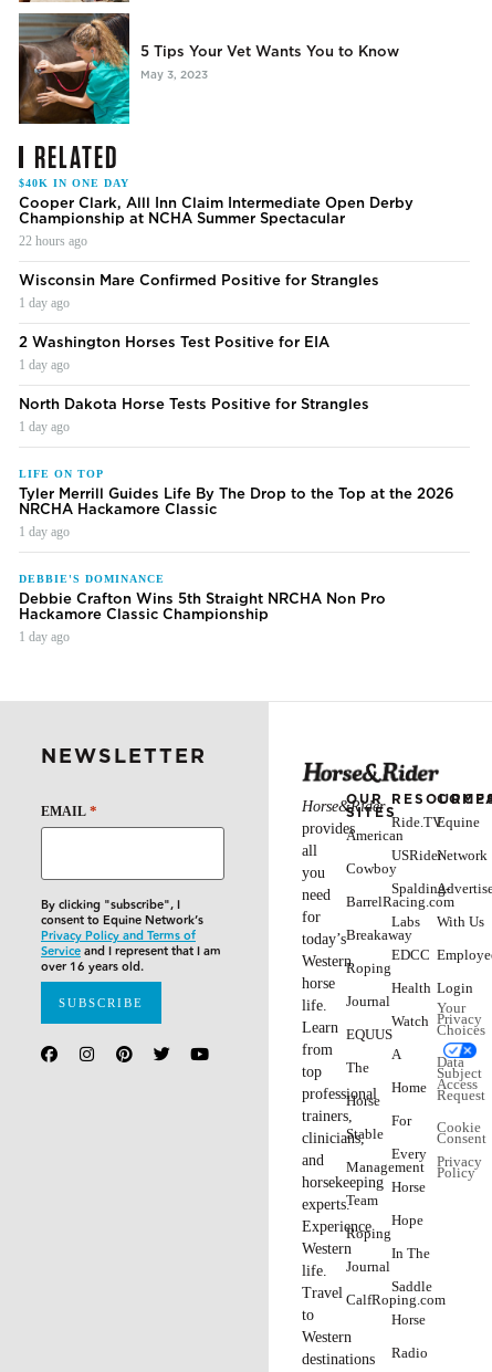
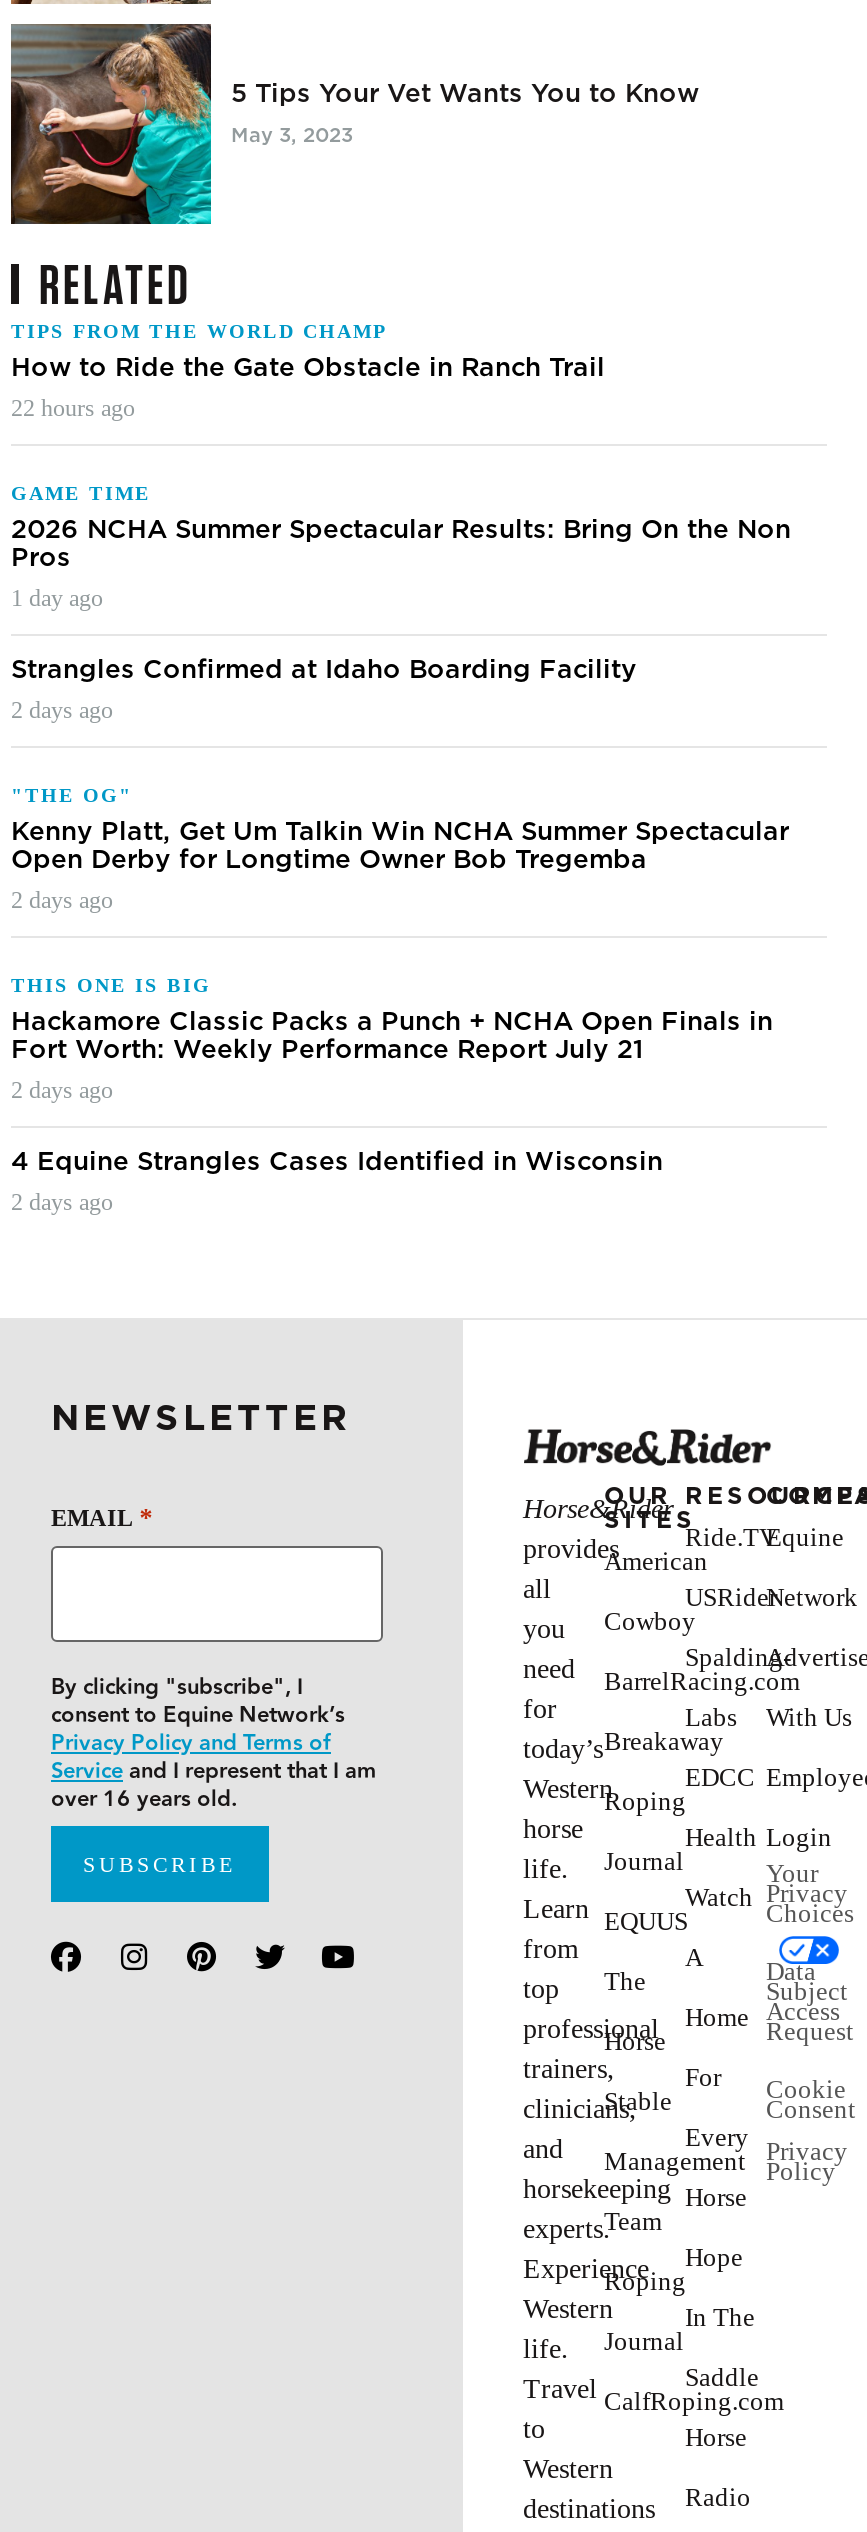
[19,177,414,227] $40K IN ONE DAY | Cooper Clark, Alll Inn Claim Intermediate Open Derby | Championship at NCHA Summer Spectacular -> [11,320,605,382] TIPS FROM THE WORLD CHAMP | How to Ride the Gate Obstacle in Ranch Trail
[19,272,379,289] Wisconsin Mare Confirmed Positive for Strangles -> [11,482,791,572] GAME TIME | 2026 NCHA Summer Spectacular Results: Bring On the Non | Pros
[19,334,329,373] 2 Washington Horses Test Positive for EIA | 1 day ago -> [11,654,637,724] Strangles Confirmed at Idaho Boarding Facility | 2 days ago
[19,396,369,434] North Dakota Horse Tests Positive for Strangles | 1 day ago -> [11,784,789,914] "THE OG" | Kenny Platt, Get Um Talkin Win NCHA Summer Spectacular | Open Derby for Longtime Owner Bob Tregemba | 2 days ago
[19,468,454,540] LIFE ON TOP | Tyler Merrill Guides Life By The Drop to the Top at the 2026 | NRCHA Hackamore Classic | 1 day ago -> [11,974,773,1104] THIS ONE IS BIG | Hackamore Classic Packs a Punch + NCHA Open Finals in | Fort Worth: Weekly Performance Report July 21 | 2 days ago
[19,573,386,645] DEBBIE'S DOMINANCE | Debbie Crafton Wins 5th Straight NRCHA Non Pro | Hackamore Classic Championship | 1 day ago -> [11,1146,663,1216] 4 Equine Strangles Cases Identified in Wisconsin | 2 days ago

